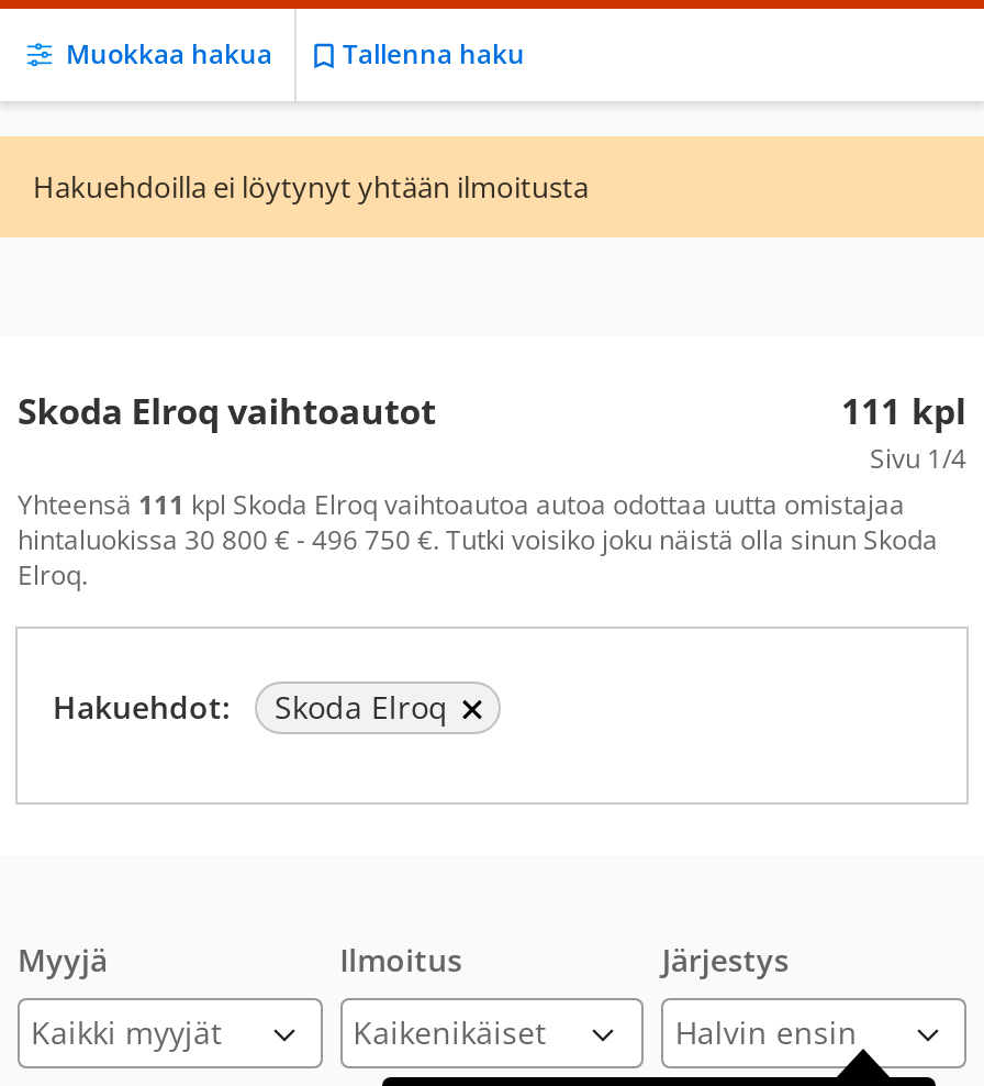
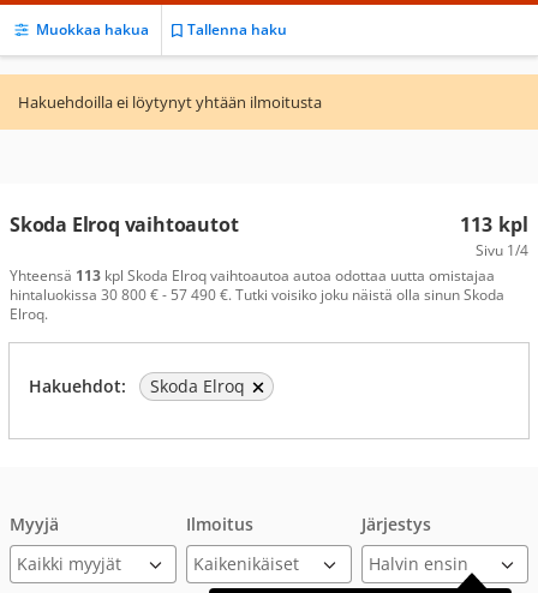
[841,387,966,435] 111 kpl -> [460,211,528,238] 113 kpl
[18,486,905,523] Yhteensä 111 kpl Skoda Elroq vaihtoautoa autoa odottaa uutta omistajaa -> [10,265,495,286] Yhteensä 113 kpl Skoda Elroq vaihtoautoa autoa odottaa uutta omistajaa
[18,521,938,558] hintaluokissa 30 800 € - 496 750 €. Tutki voisiko joku näistä olla sinun Skoda -> [10,284,504,305] hintaluokissa 30 800 € - 57 490 €. Tutki voisiko joku näistä olla sinun Skoda

